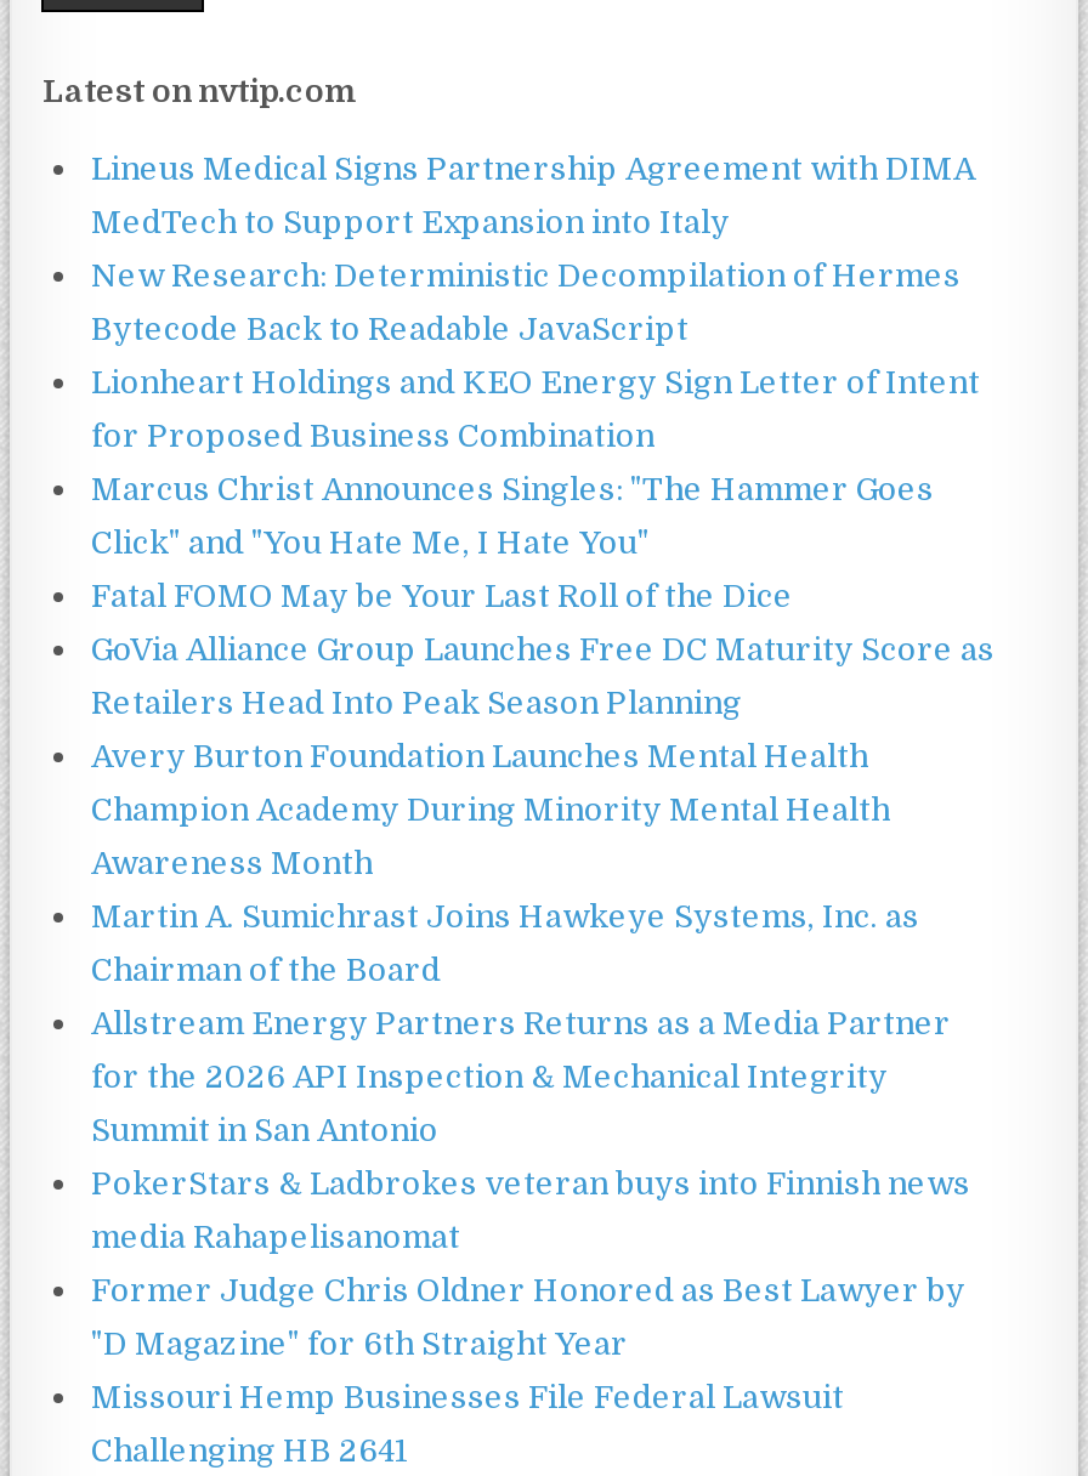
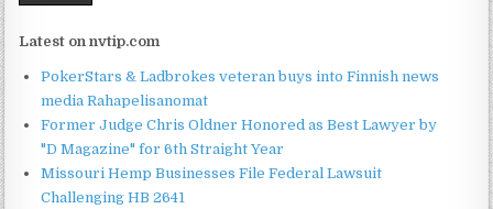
[91,150,994,1147] Lineus Medical Signs Partnership Agreement with DIMA | MedTech to Support Expansion into Italy | New Research: Deterministic Decompilation of Hermes | Bytecode Back to Readable JavaScript | Lionheart Holdings and KEO Energy Sign Letter of Intent | for Proposed Business Combination | Marcus Christ Announces Singles: "The Hammer Goes | Click" and "You Hate Me, I Hate You" | Fatal FOMO May be Your Last Roll of the Dice | GoVia Alliance Group Launches Free DC Maturity Score as | Retailers Head Into Peak Season Planning | Avery Burton Foundation Launches Mental Health | Champion Academy During Minority Mental Health | Awareness Month | Martin A. Sumichrast Joins Hawkeye Systems, Inc. as | Chairman of the Board | Allstream Energy Partners Returns as a Media Partner | for the 2026 API Inspection & Mechanical Integrity | Summit in San Antonio -> none

